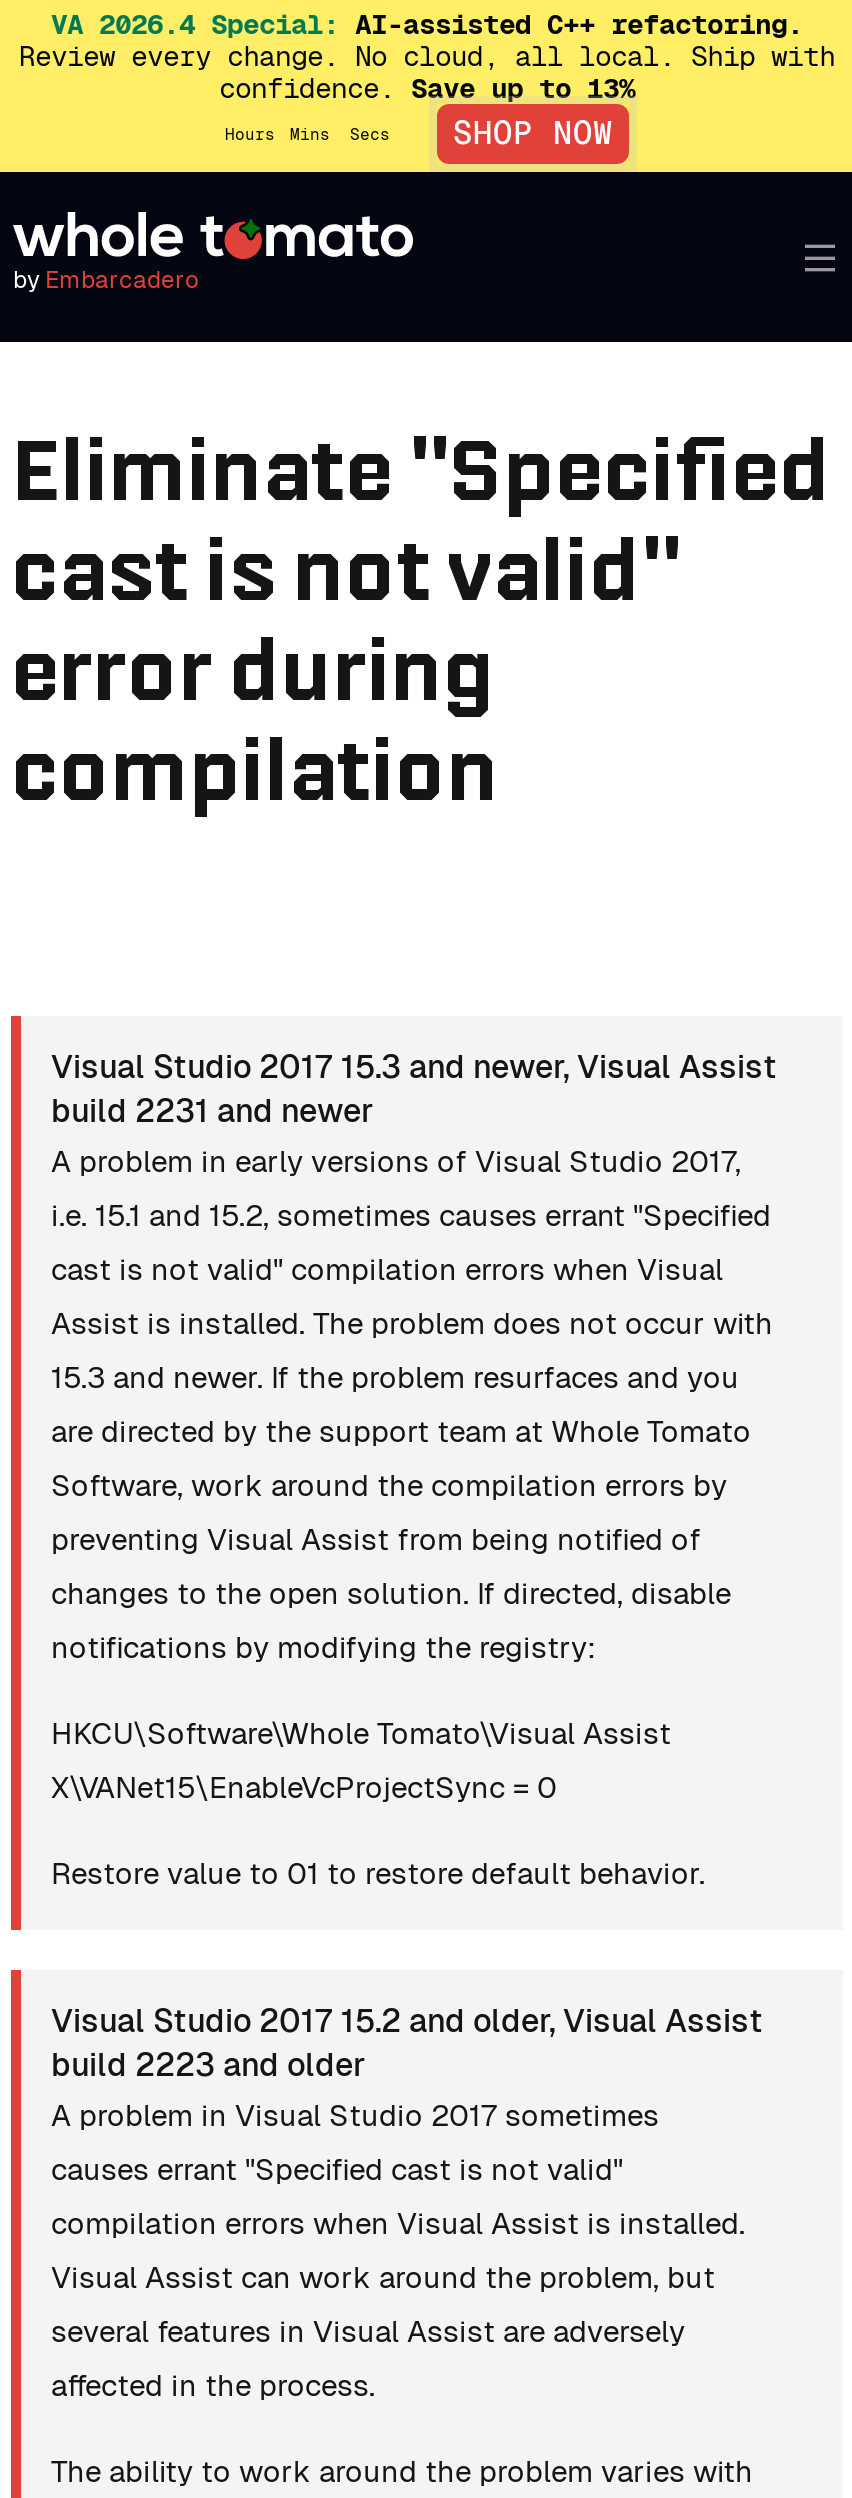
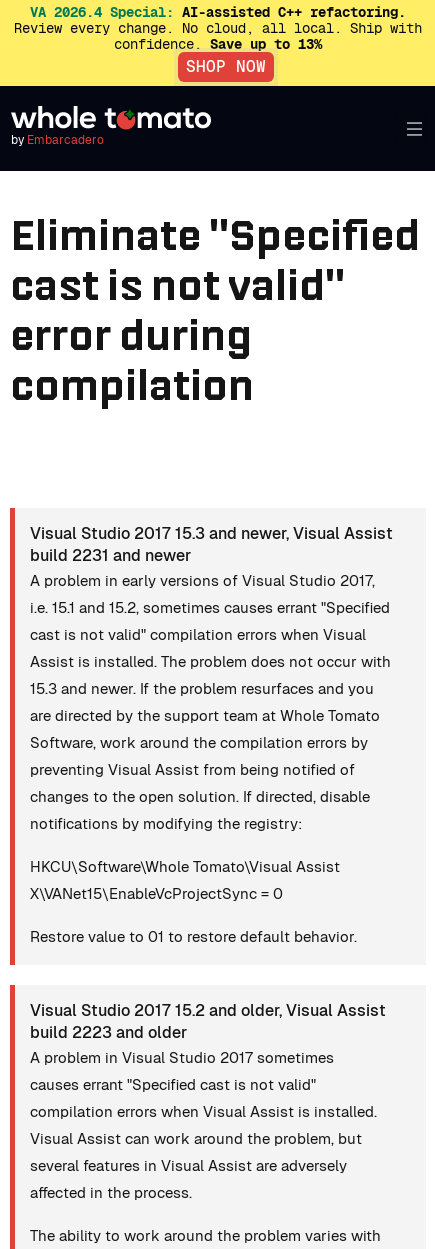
[225,124,390,144] Hours | Mins | Secs -> none

